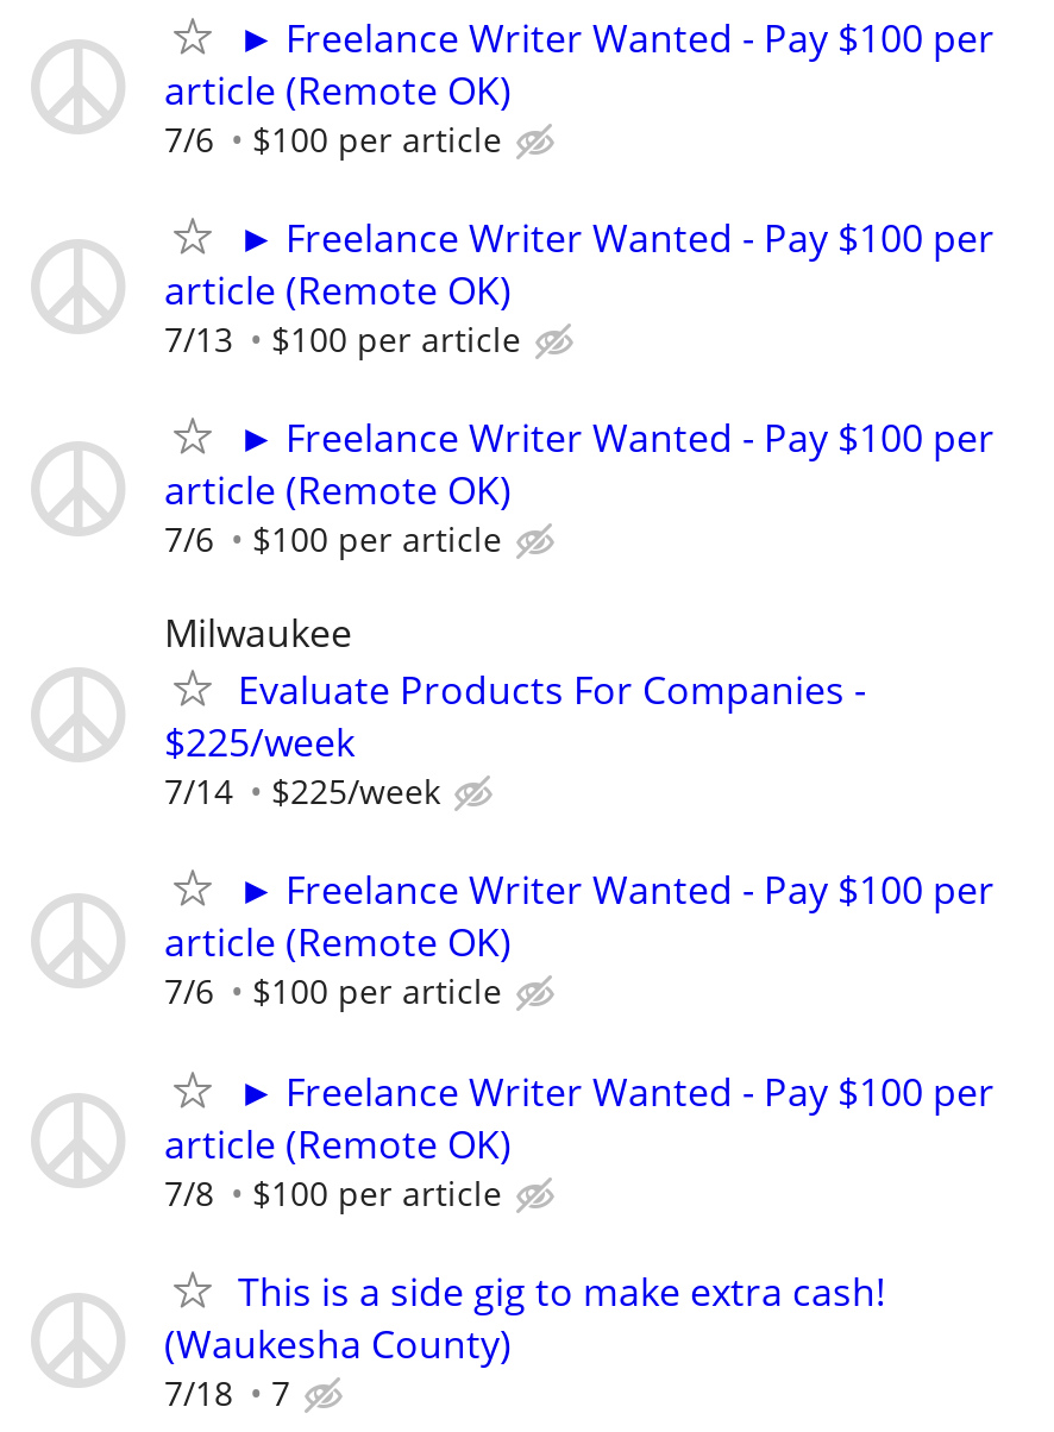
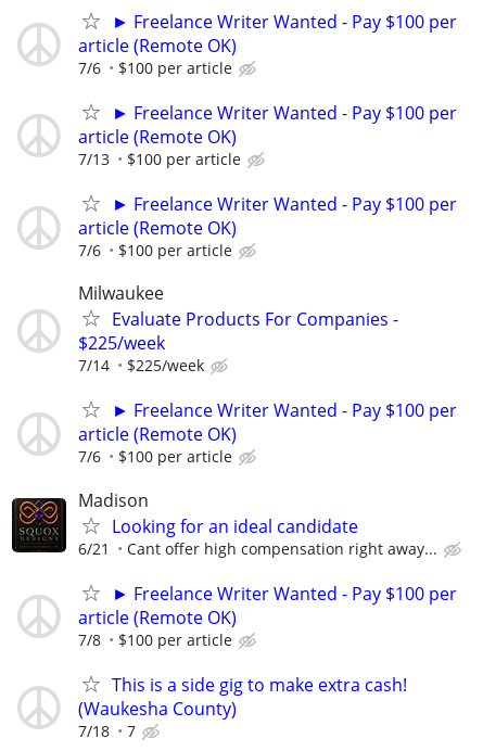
none -> [11,488,437,558] [image] | Madison | Looking for an ideal candidate | 6/21 | Cant offer high compensation right away...

